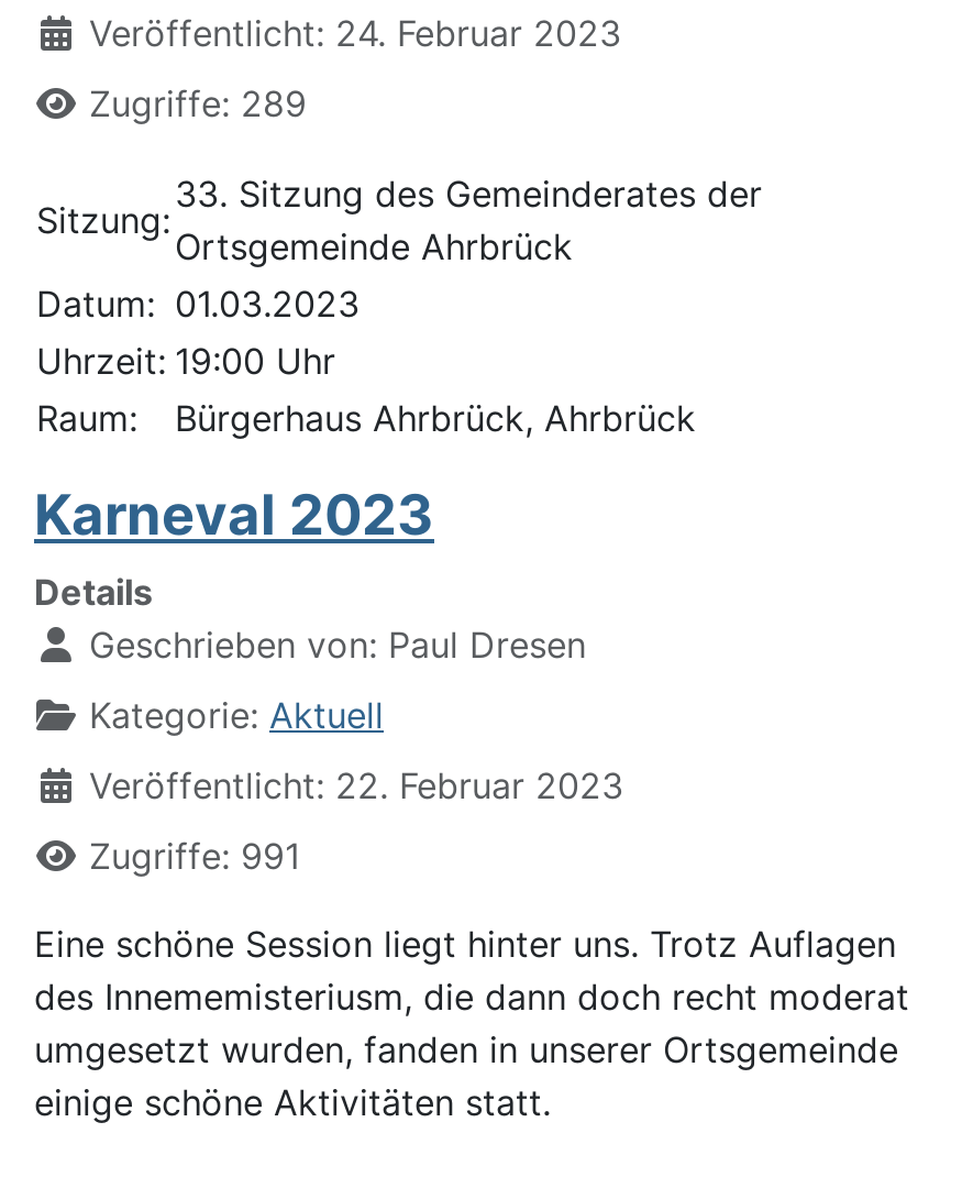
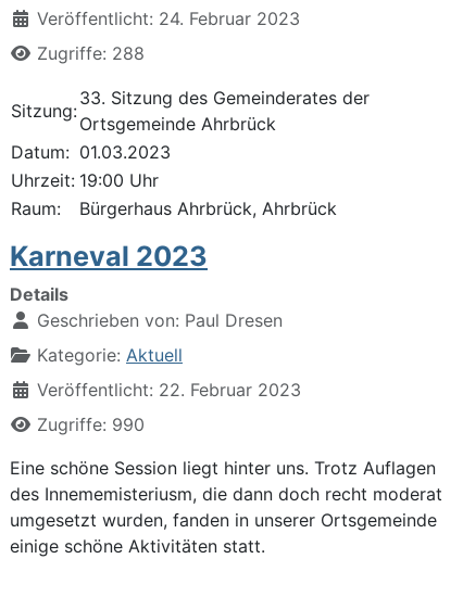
[89,81,307,125] Zugriffe: 289 -> [37,42,145,64] Zugriffe: 288
[89,833,300,877] Zugriffe: 991 -> [37,413,145,435] Zugriffe: 990

